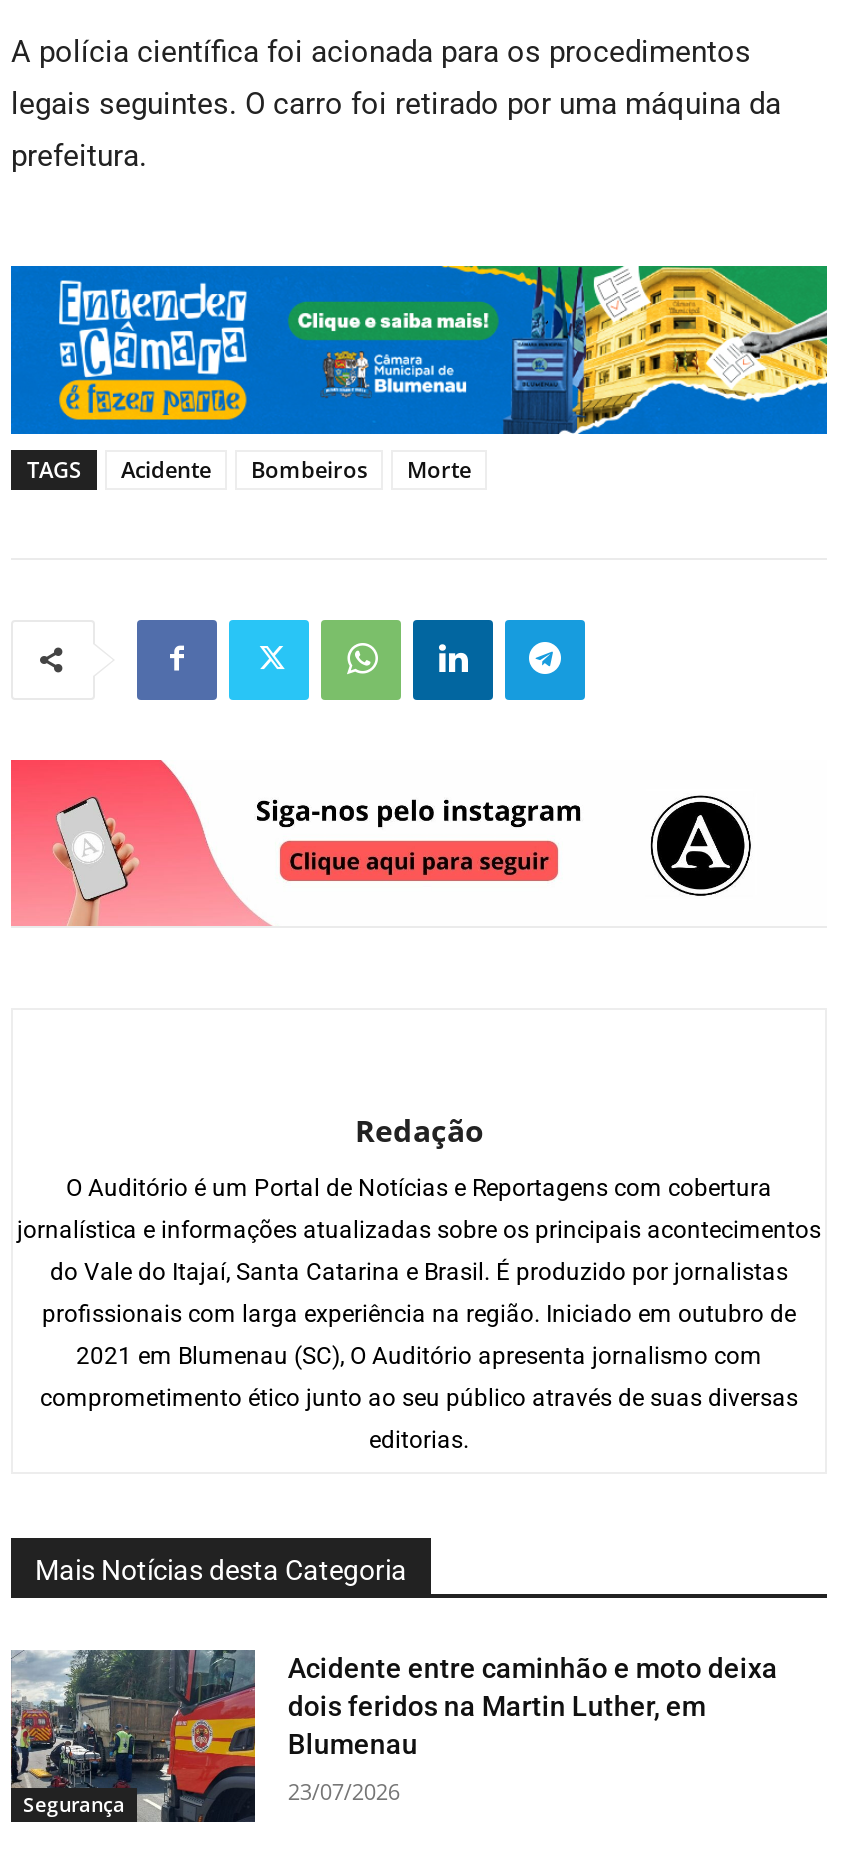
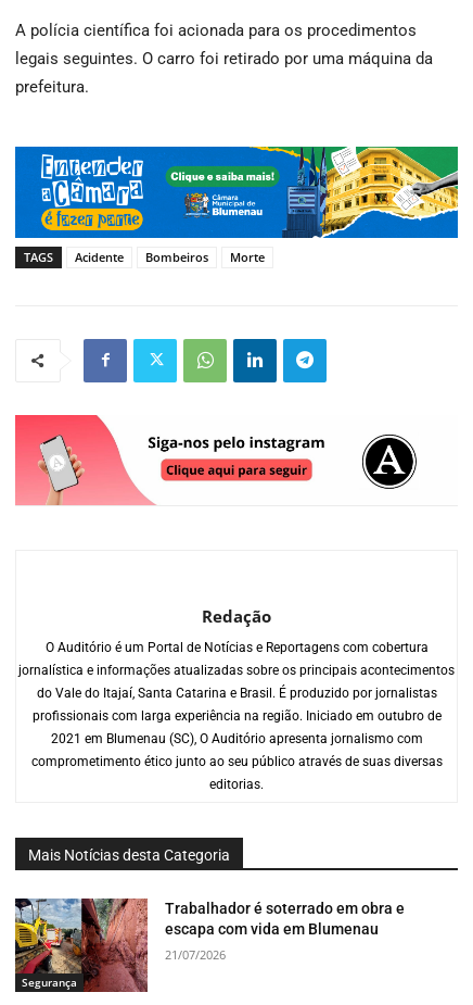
[9,1648,778,1824] [image] | Acidente entre caminhão e moto deixa | dois feridos na Martin Luther, em | Blumenau -> [14,897,405,993] [image] | Trabalhador é soterrado em obra e | escapa com vida em Blumenau
[288,1776,400,1806] 23/07/2026 -> [165,946,226,963] 21/07/2026

